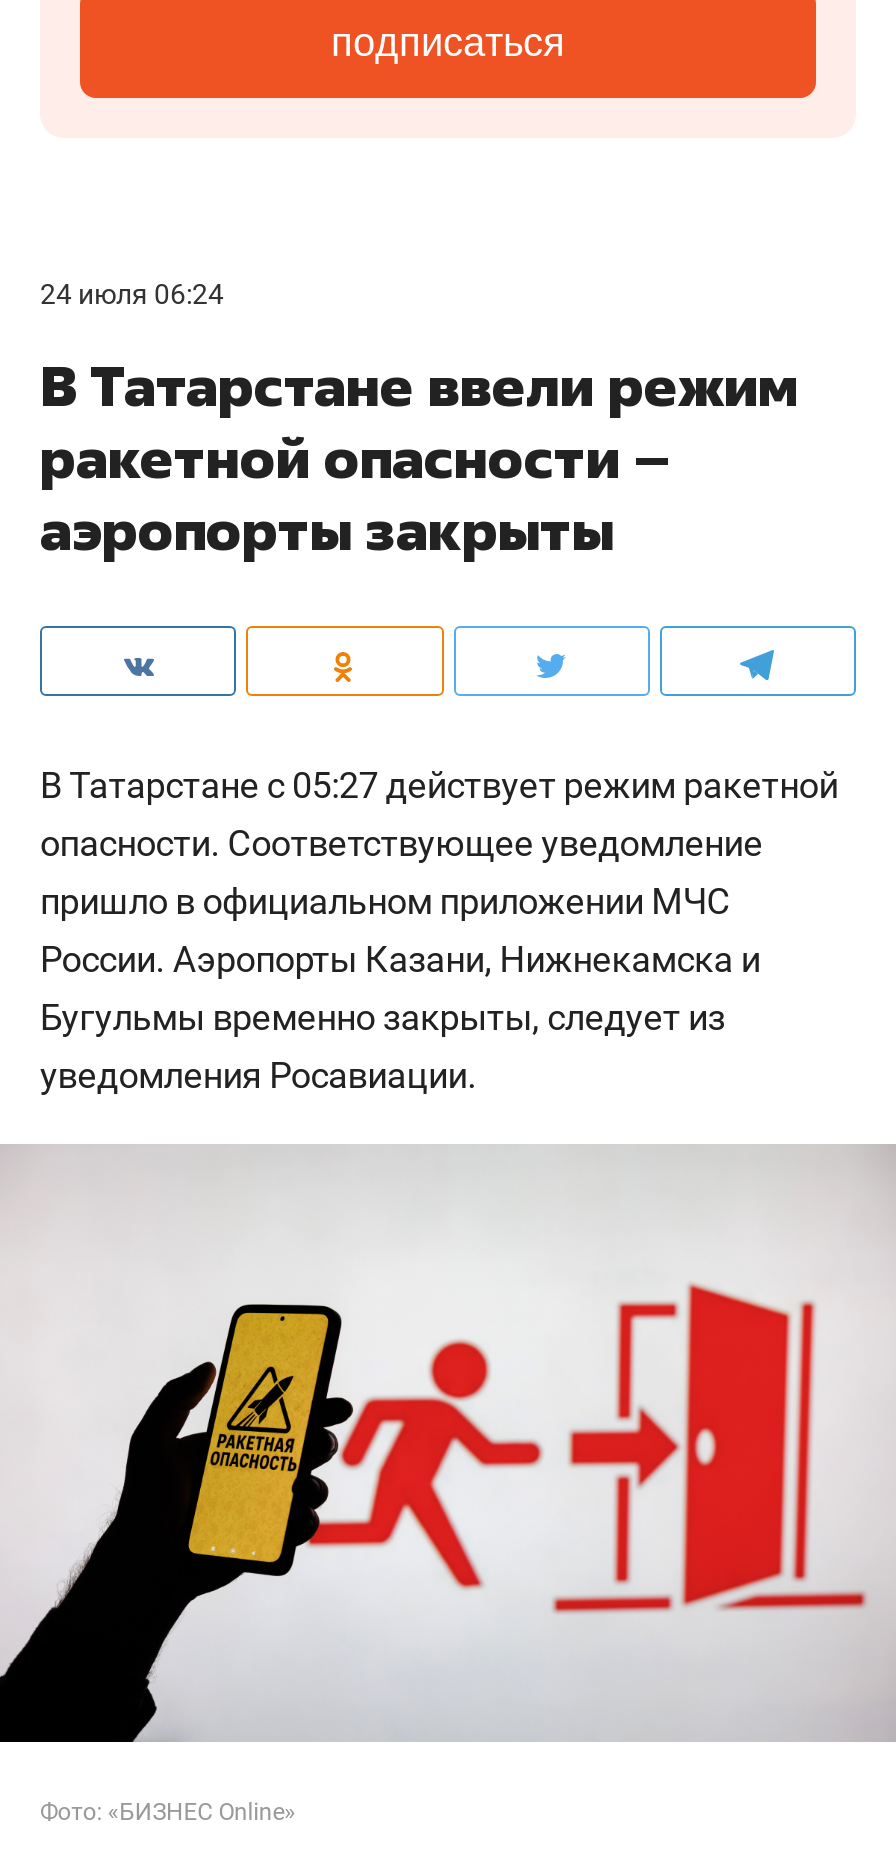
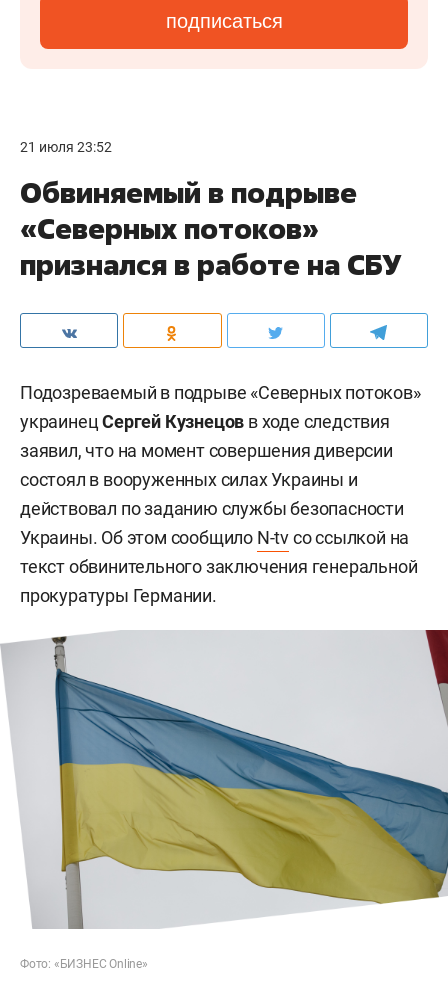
[40,278,224,310] 24 июля 06:24 -> [20,139,112,155] 21 июля 23:52
[40,348,798,566] В Татарстане ввели режим | ракетной опасности – | аэропорты закрыты -> [20,174,401,283] Обвиняемый в подрыве | «Северных потоков» | признался в работе на СБУ
[40,764,838,1096] В Татарстане с 05:27 действует режим ракетной | опасности. Соответствующее уведомление | пришло в официальном приложении МЧС | России. Аэропорты Казани, Нижнекамска и | Бугульмы временно закрыты, следует из | уведомления Росавиации. -> [20,382,421,606] Подозреваемый в подрыве «Северных потоков» | украинец Сергей Кузнецов в ходе следствия | заявил, что на момент совершения диверсии | состоял в вооруженных силах Украины и | действовал по заданию службы безопасности | Украины. Об этом сообщило N-tv со ссылкой на | текст обвинительного заключения генеральной | прокуратуры Германии.
[6,1144,890,1744] [image] -> [3,629,445,929] [image]

